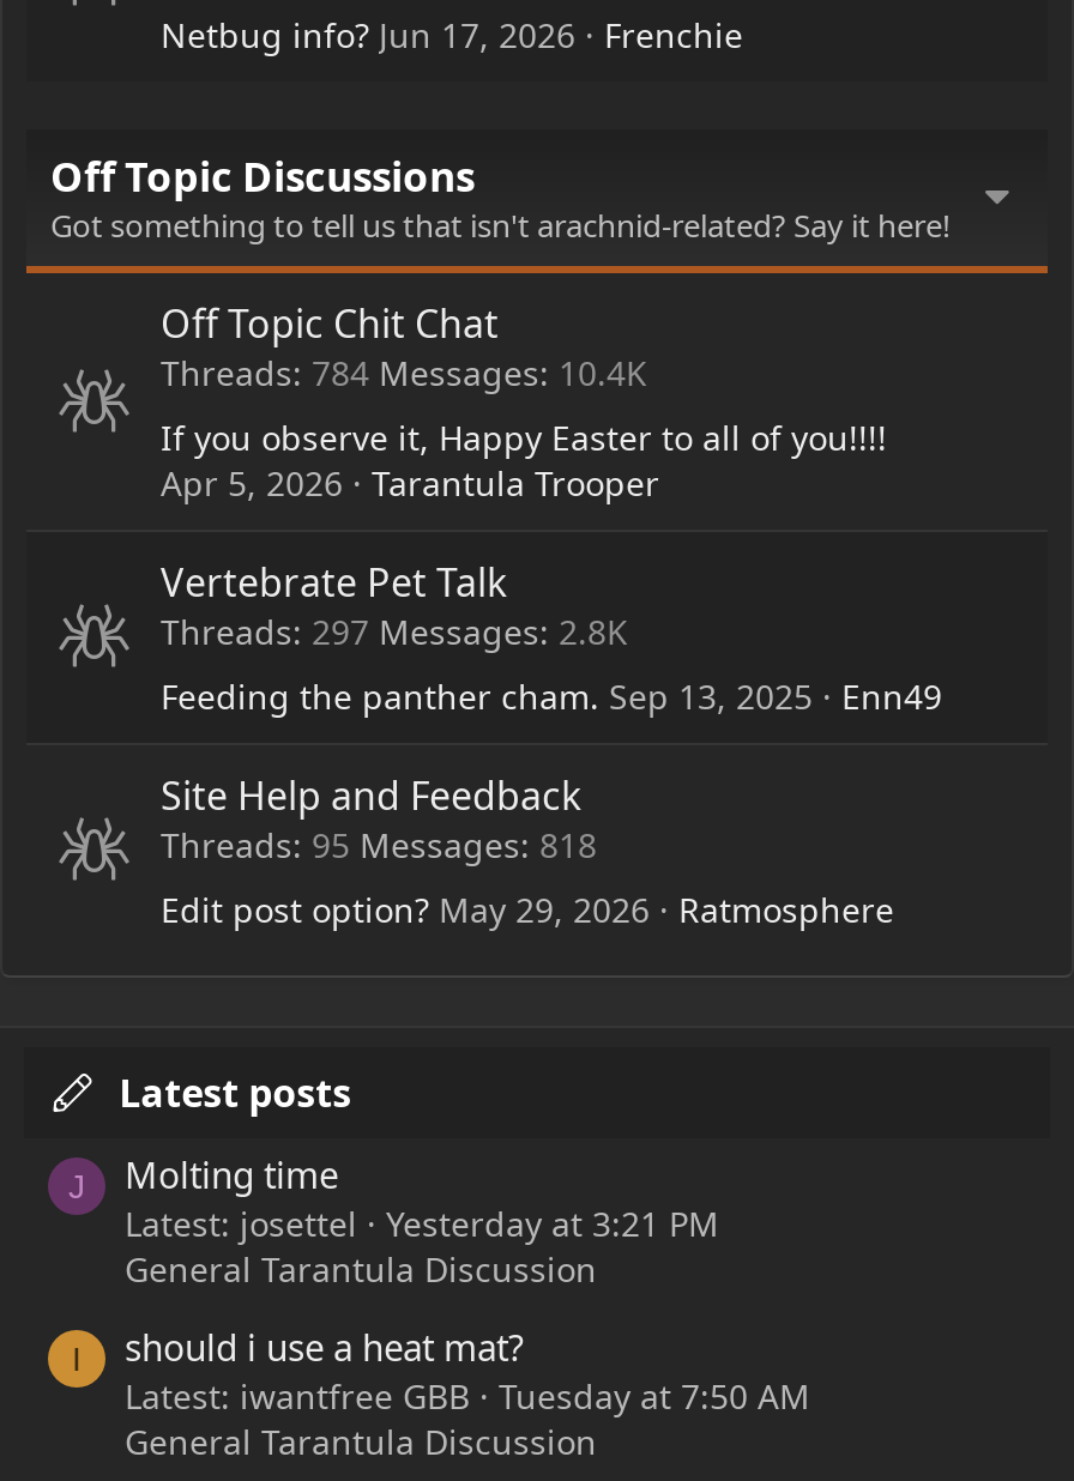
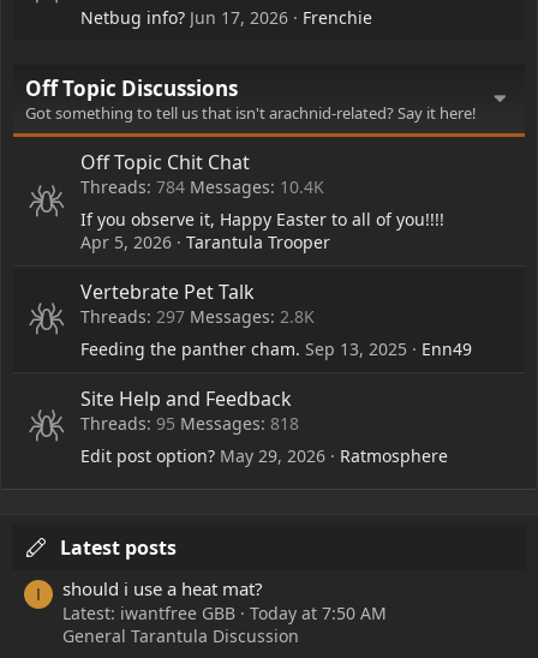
[68,1150,719,1291] J | Molting time | Latest: josettel | Yesterday at 3:21 PM | General Tarantula Discussion -> none
[125,1373,810,1419] Latest: iwantfree GBB Tuesday at 7:50 AM -> [62,601,387,624] Latest: iwantfree GBB Today at 7:50 AM

